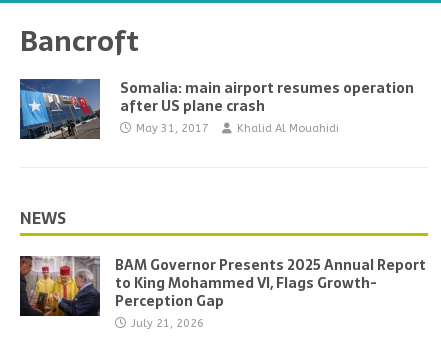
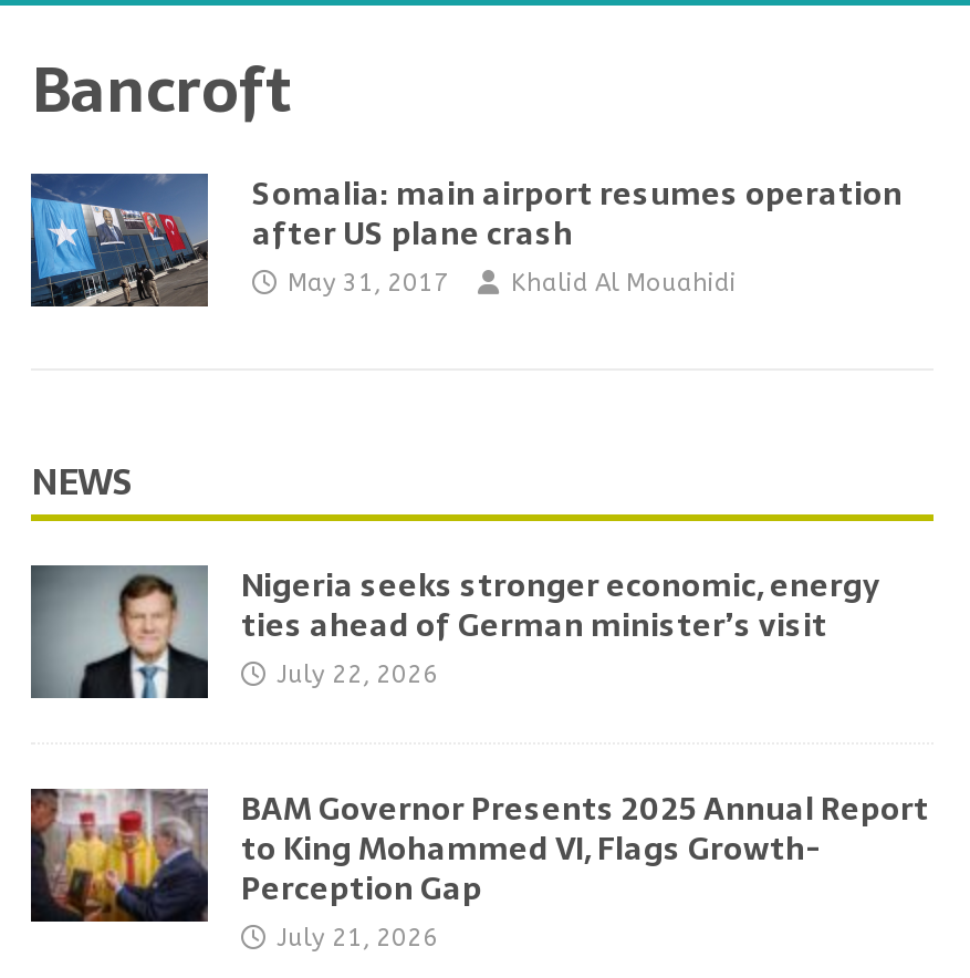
none -> [29,561,880,700] [image] | Nigeria seeks stronger economic, energy | ties ahead of German minister’s visit | July 22, 2026

